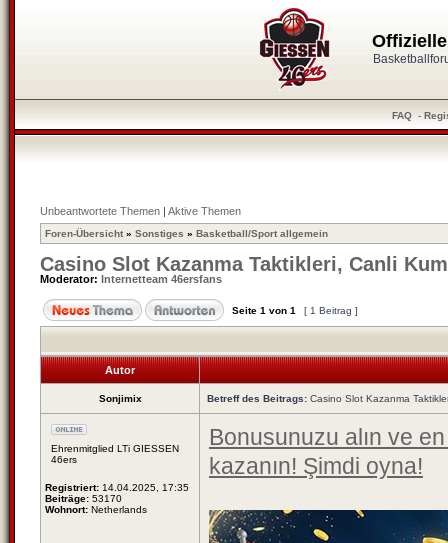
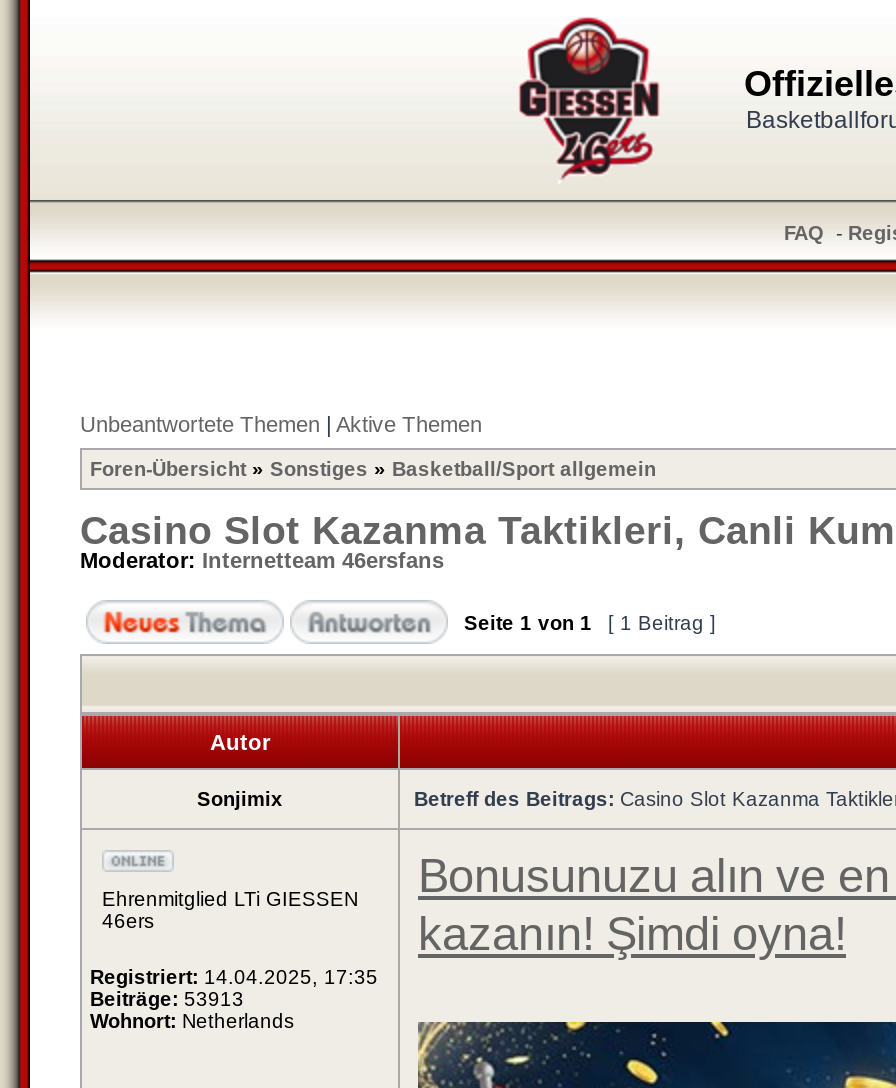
[45,493,122,504] Beiträge: 53170 -> [90,988,244,1010] Beiträge: 53913

